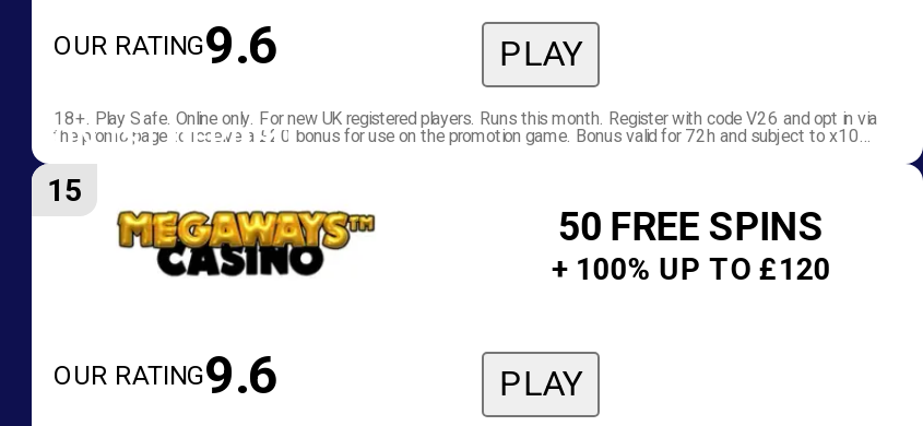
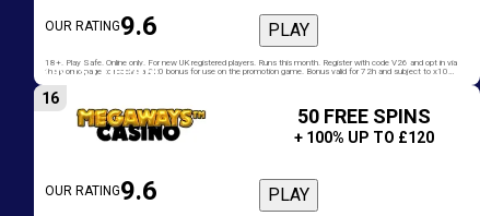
[47,173,82,208] 15 -> [42,89,59,107] 16

